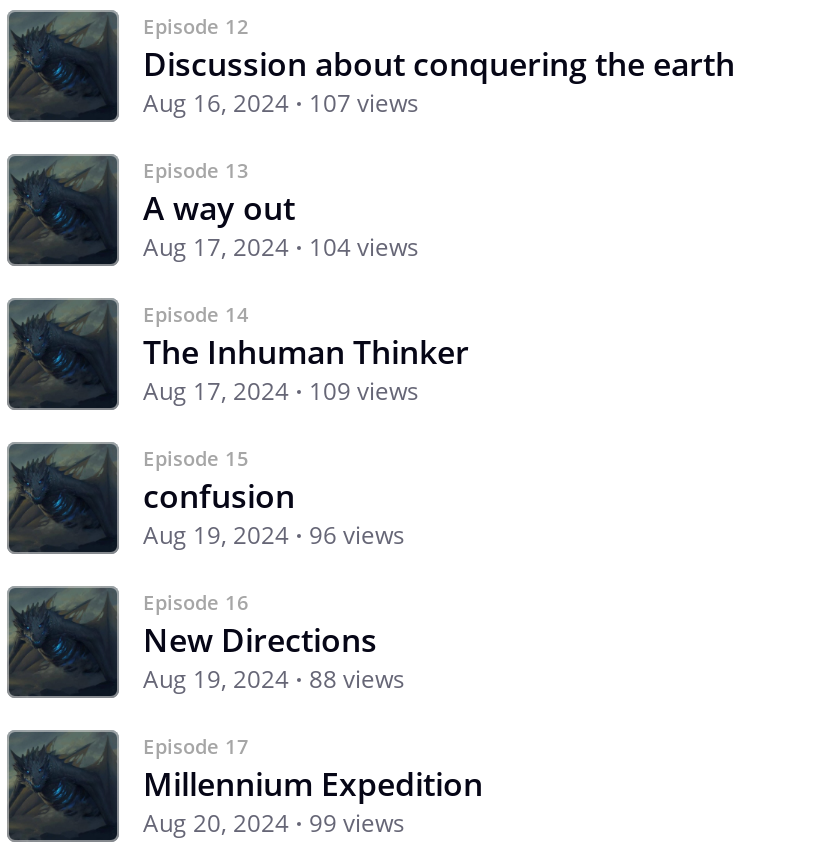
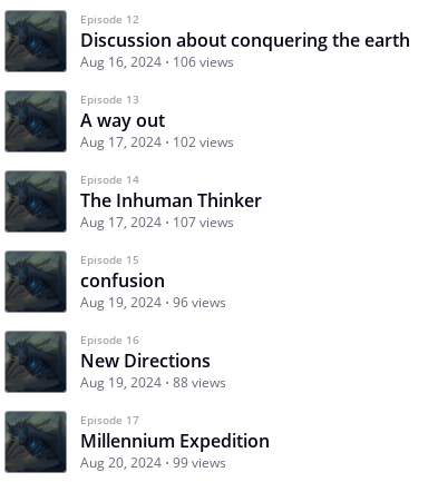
[143,86,419,120] Aug 16, 2024 107 views -> [80,52,234,71] Aug 16, 2024 106 views
[143,230,419,264] Aug 17, 2024 104 views -> [80,132,234,151] Aug 17, 2024 102 views
[143,374,419,408] Aug 17, 2024 109 views -> [80,213,234,232] Aug 17, 2024 107 views

